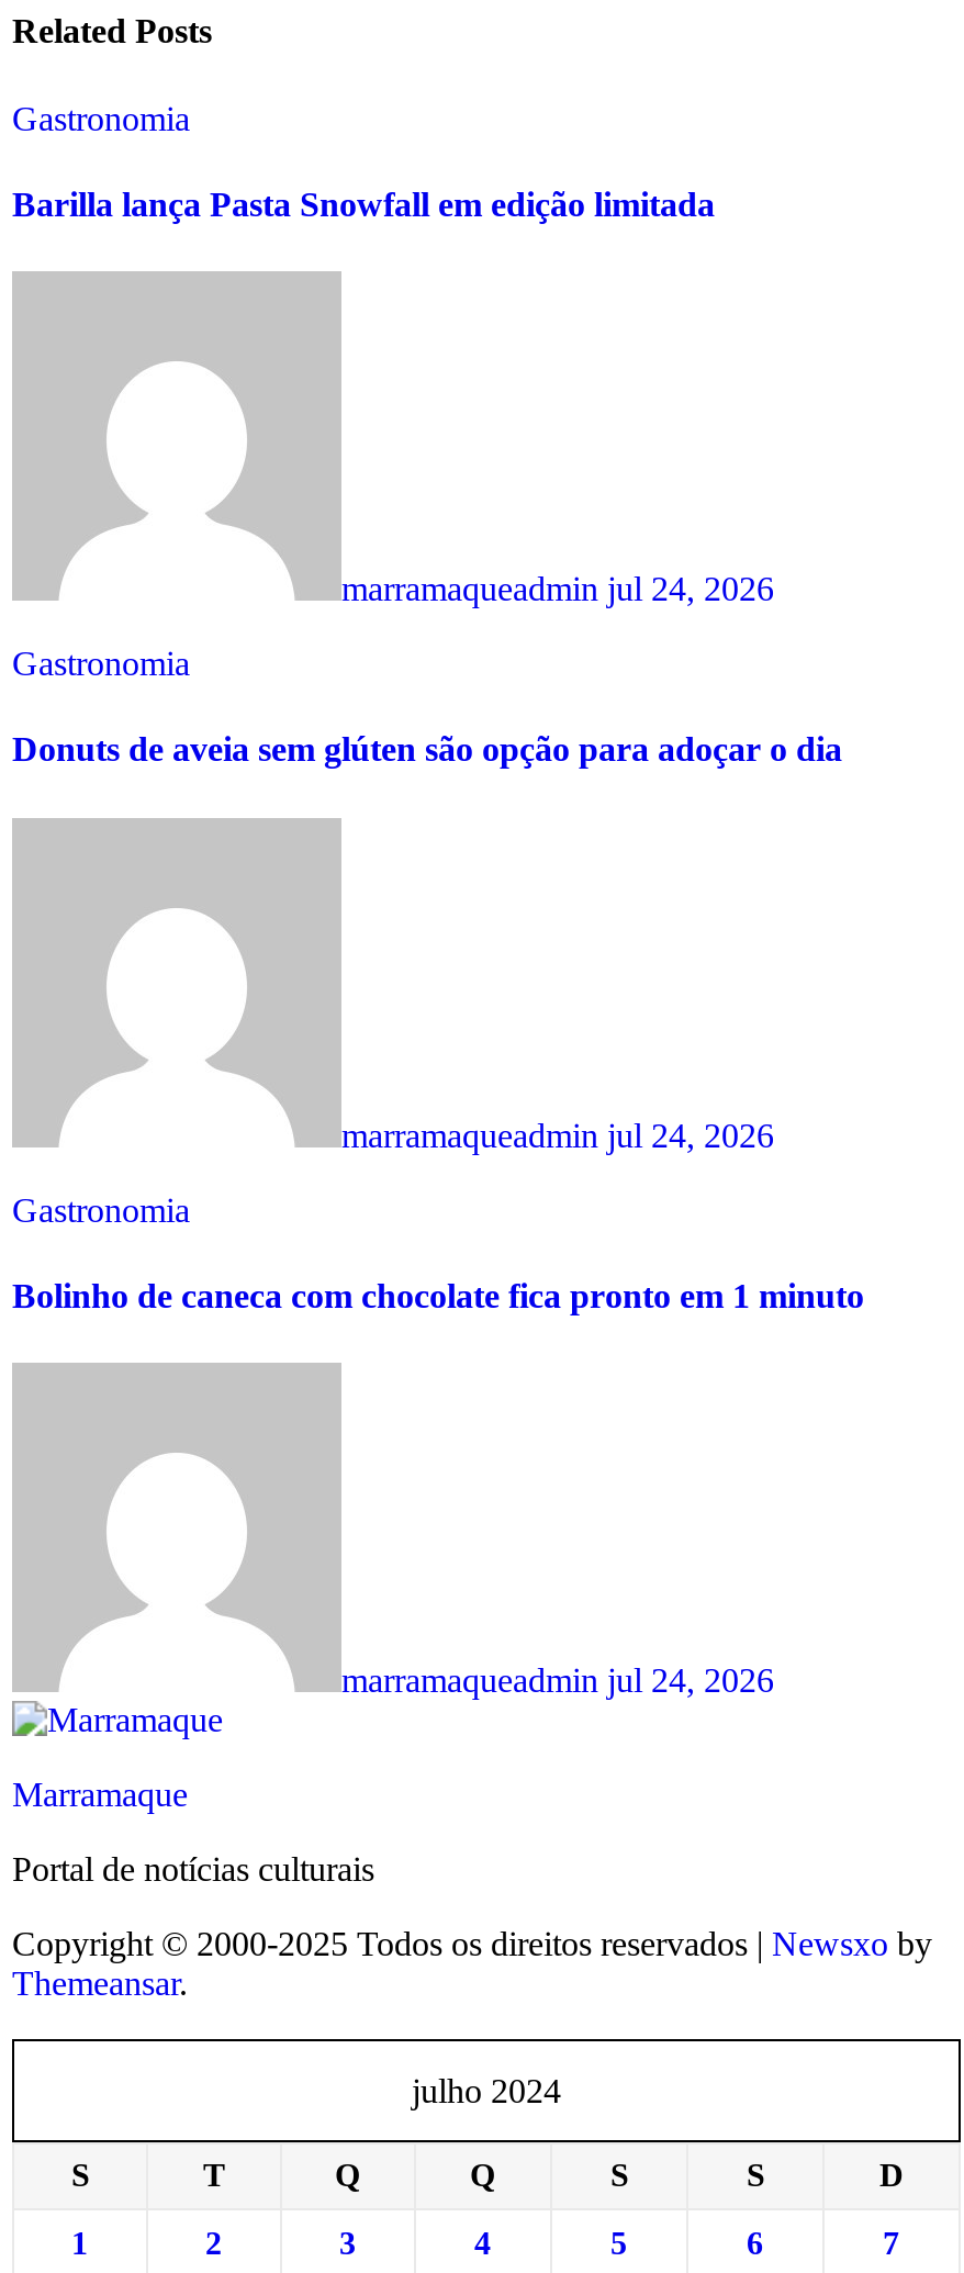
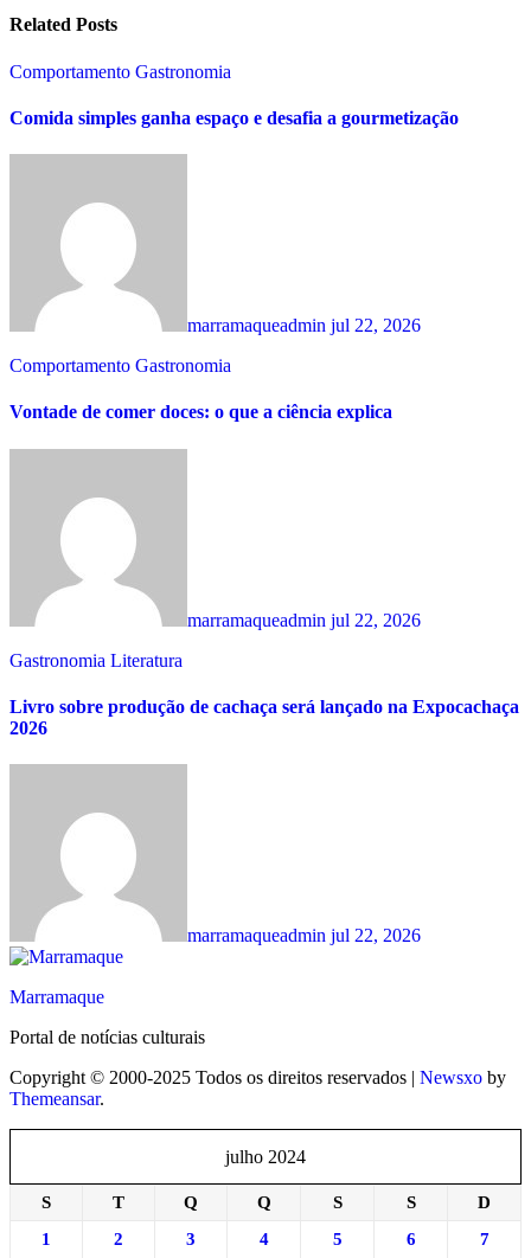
[12,99,190,137] Gastronomia -> [9,61,231,81] Comportamento Gastronomia
[12,185,715,223] Barilla lança Pasta Snowfall em edição limitada -> [9,108,459,128] Comida simples ganha espaço e desafia a gourmetização
[341,570,774,608] marramaqueadmin jul 24, 2026 -> [187,315,421,335] marramaqueadmin jul 22, 2026
[12,645,190,682] Gastronomia -> [9,356,231,376] Comportamento Gastronomia
[12,731,842,769] Donuts de aveia sem glúten são opção para adoçar o dia -> [9,402,392,422] Vontade de comer doces: o que a ciência explica
[341,1116,774,1153] marramaqueadmin jul 24, 2026 -> [187,610,421,630] marramaqueadmin jul 22, 2026
[12,1191,190,1228] Gastronomia -> [9,650,183,670] Gastronomia Literatura
[12,1277,864,1314] Bolinho de caneca com chocolate fica pronto em 1 minuto -> [9,697,519,738] Livro sobre produção de cachaça será lançado na Expocachaça | 2026
[341,1662,774,1699] marramaqueadmin jul 24, 2026 -> [187,925,421,946] marramaqueadmin jul 22, 2026

